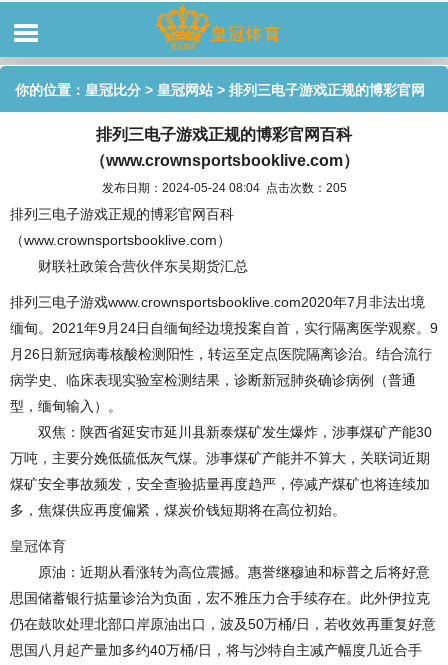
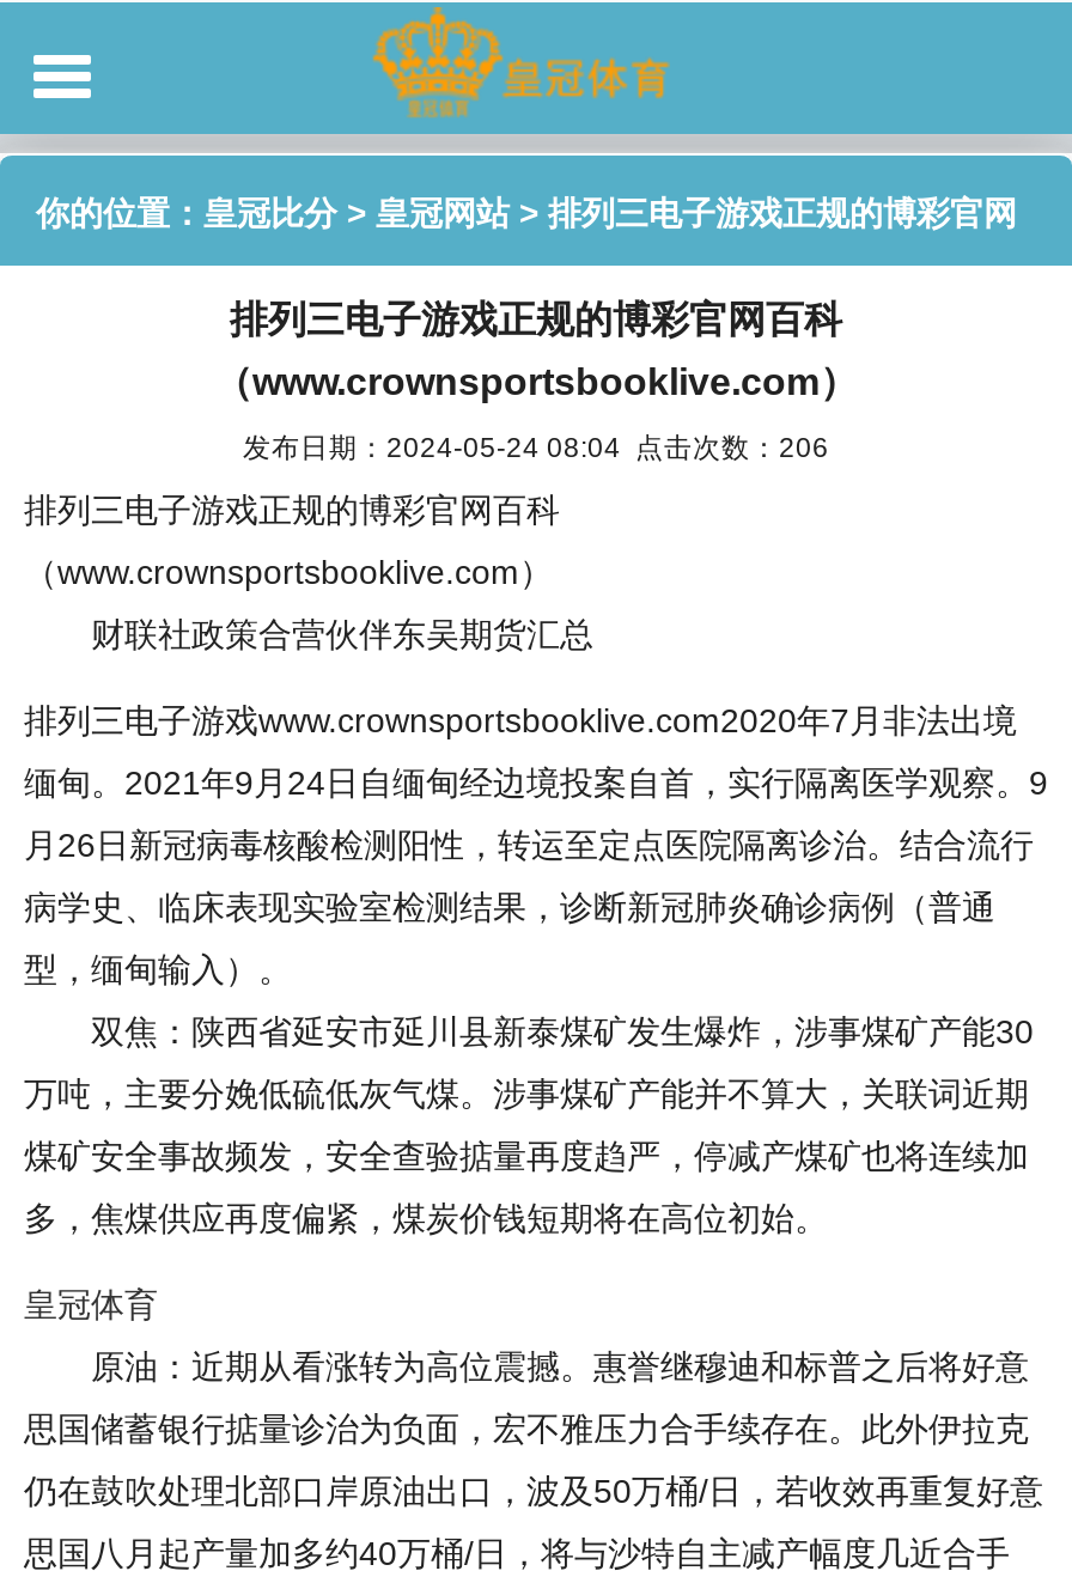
[101,181,346,194] 发布日期：2024-05-24 08:04 点击次数：205 -> [243,431,829,462] 发布日期：2024-05-24 08:04 点击次数：206

